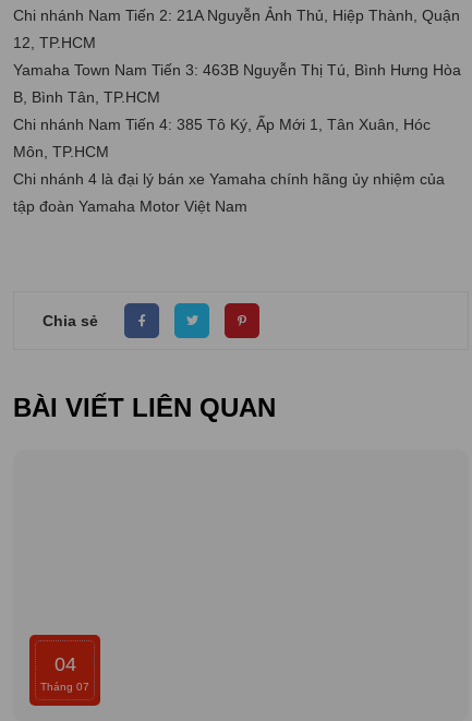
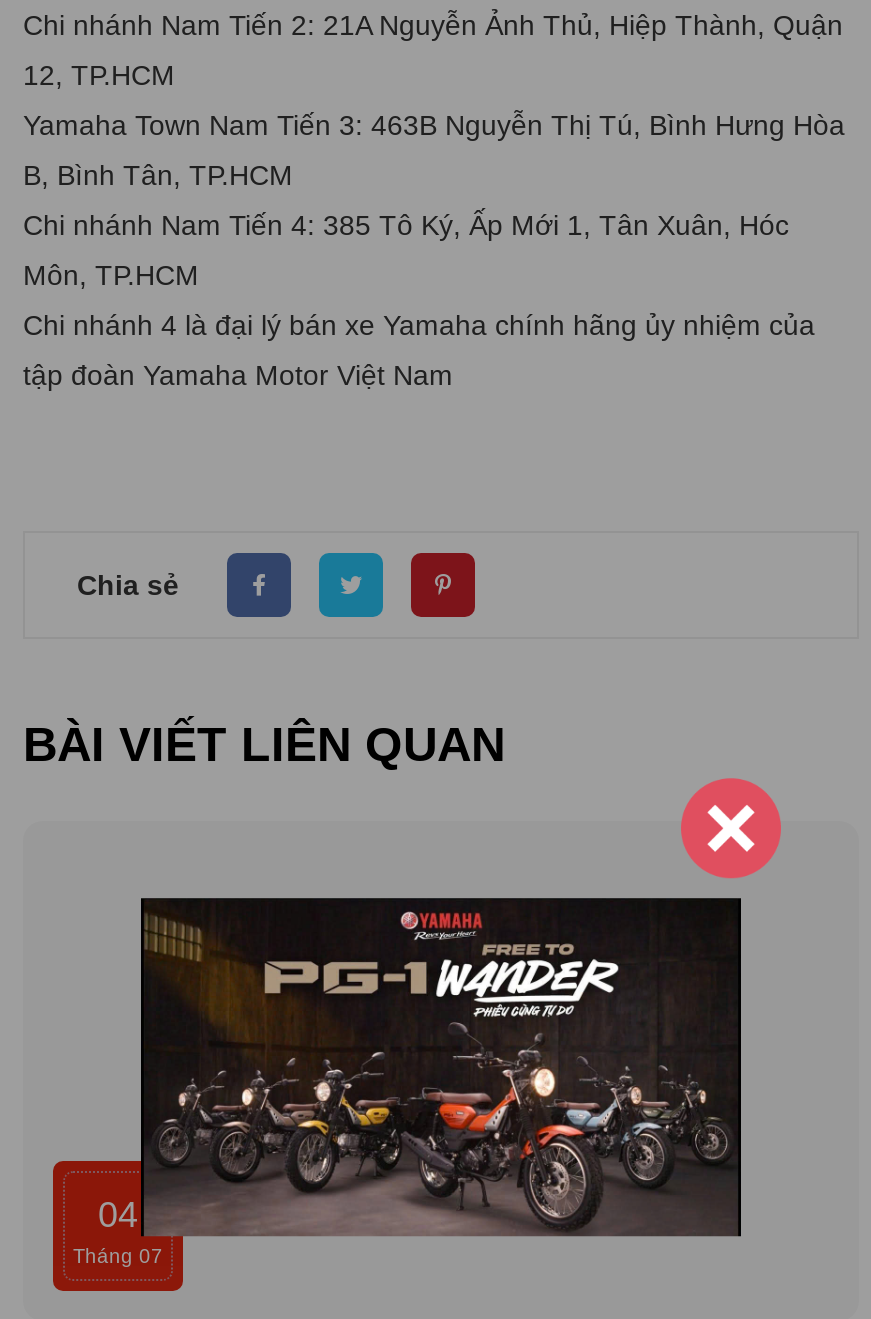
none -> [139,895,743,1239] [image]
none -> [679,777,783,879] [image]

